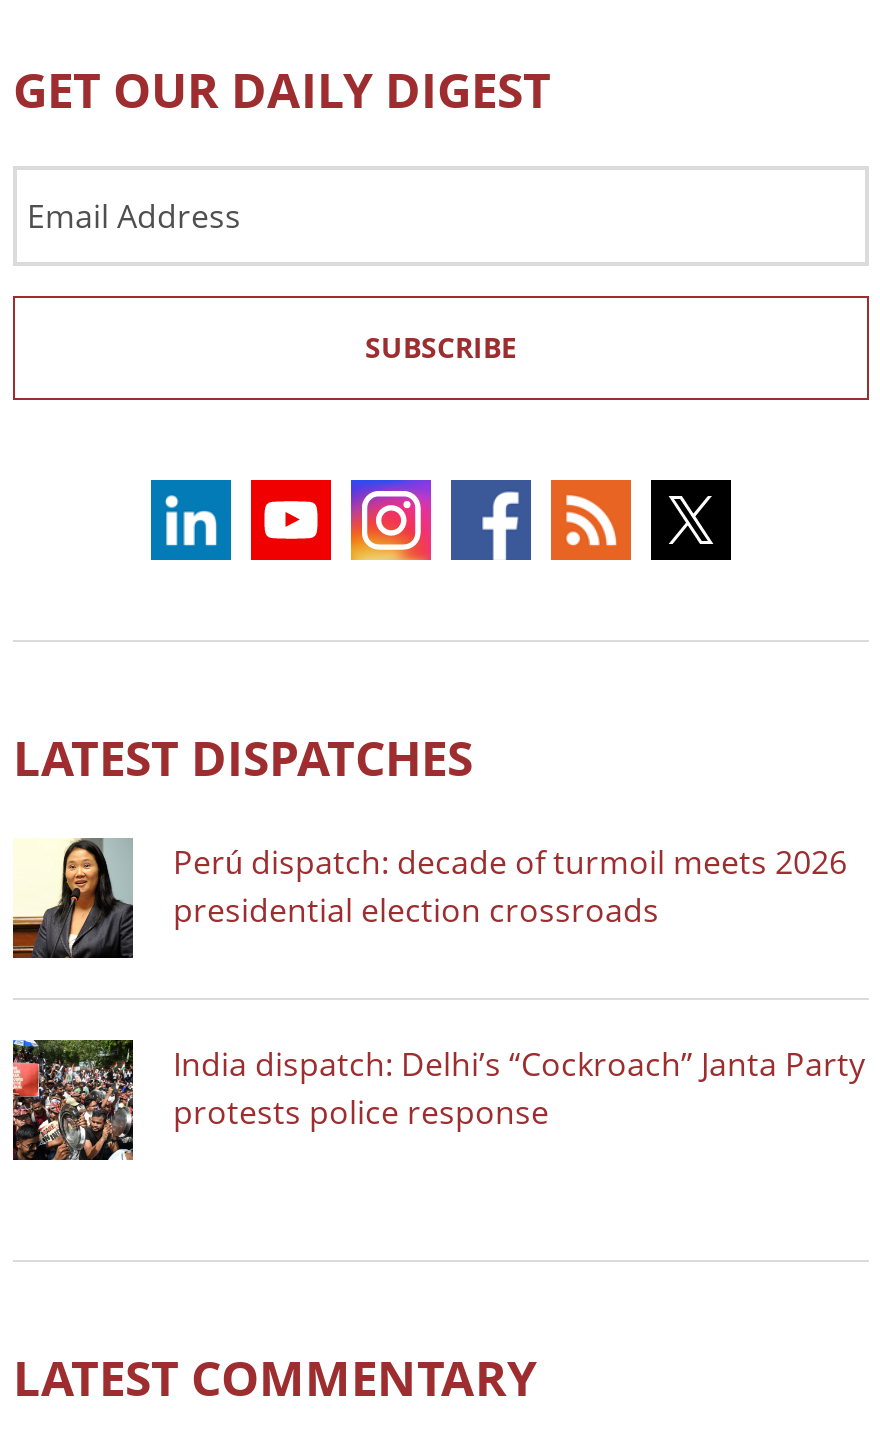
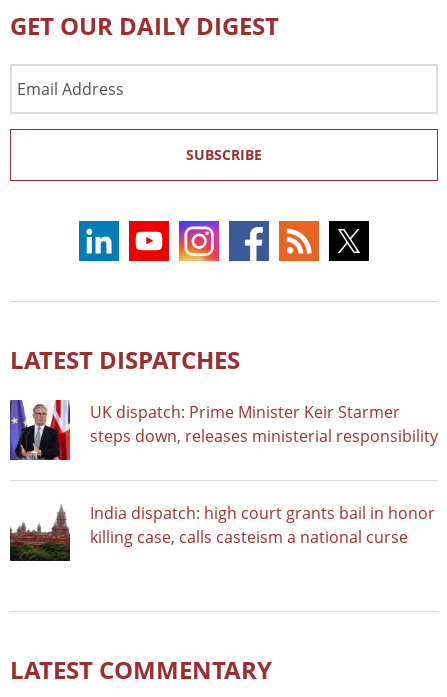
[11,836,847,960] [image] | Perú dispatch: decade of turmoil meets 2026 | presidential election crossroads -> [9,399,438,461] [image] | UK dispatch: Prime Minister Keir Starmer | steps down, releases ministerial responsibility
[11,1038,865,1162] [image] | India dispatch: Delhi’s “Cockroach” Janta Party | protests police response -> [10,501,435,562] [image] | India dispatch: high court grants bail in honor | killing case, calls casteism a national curse

